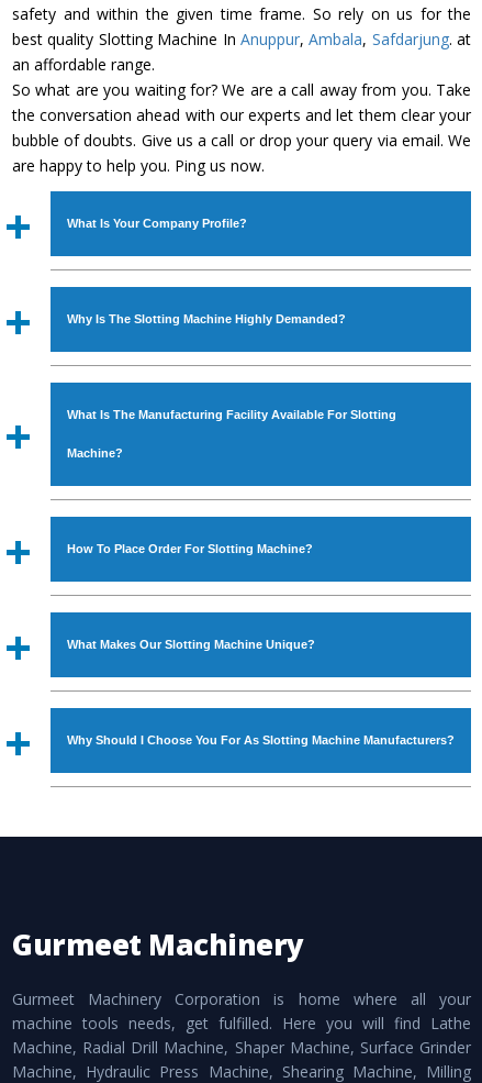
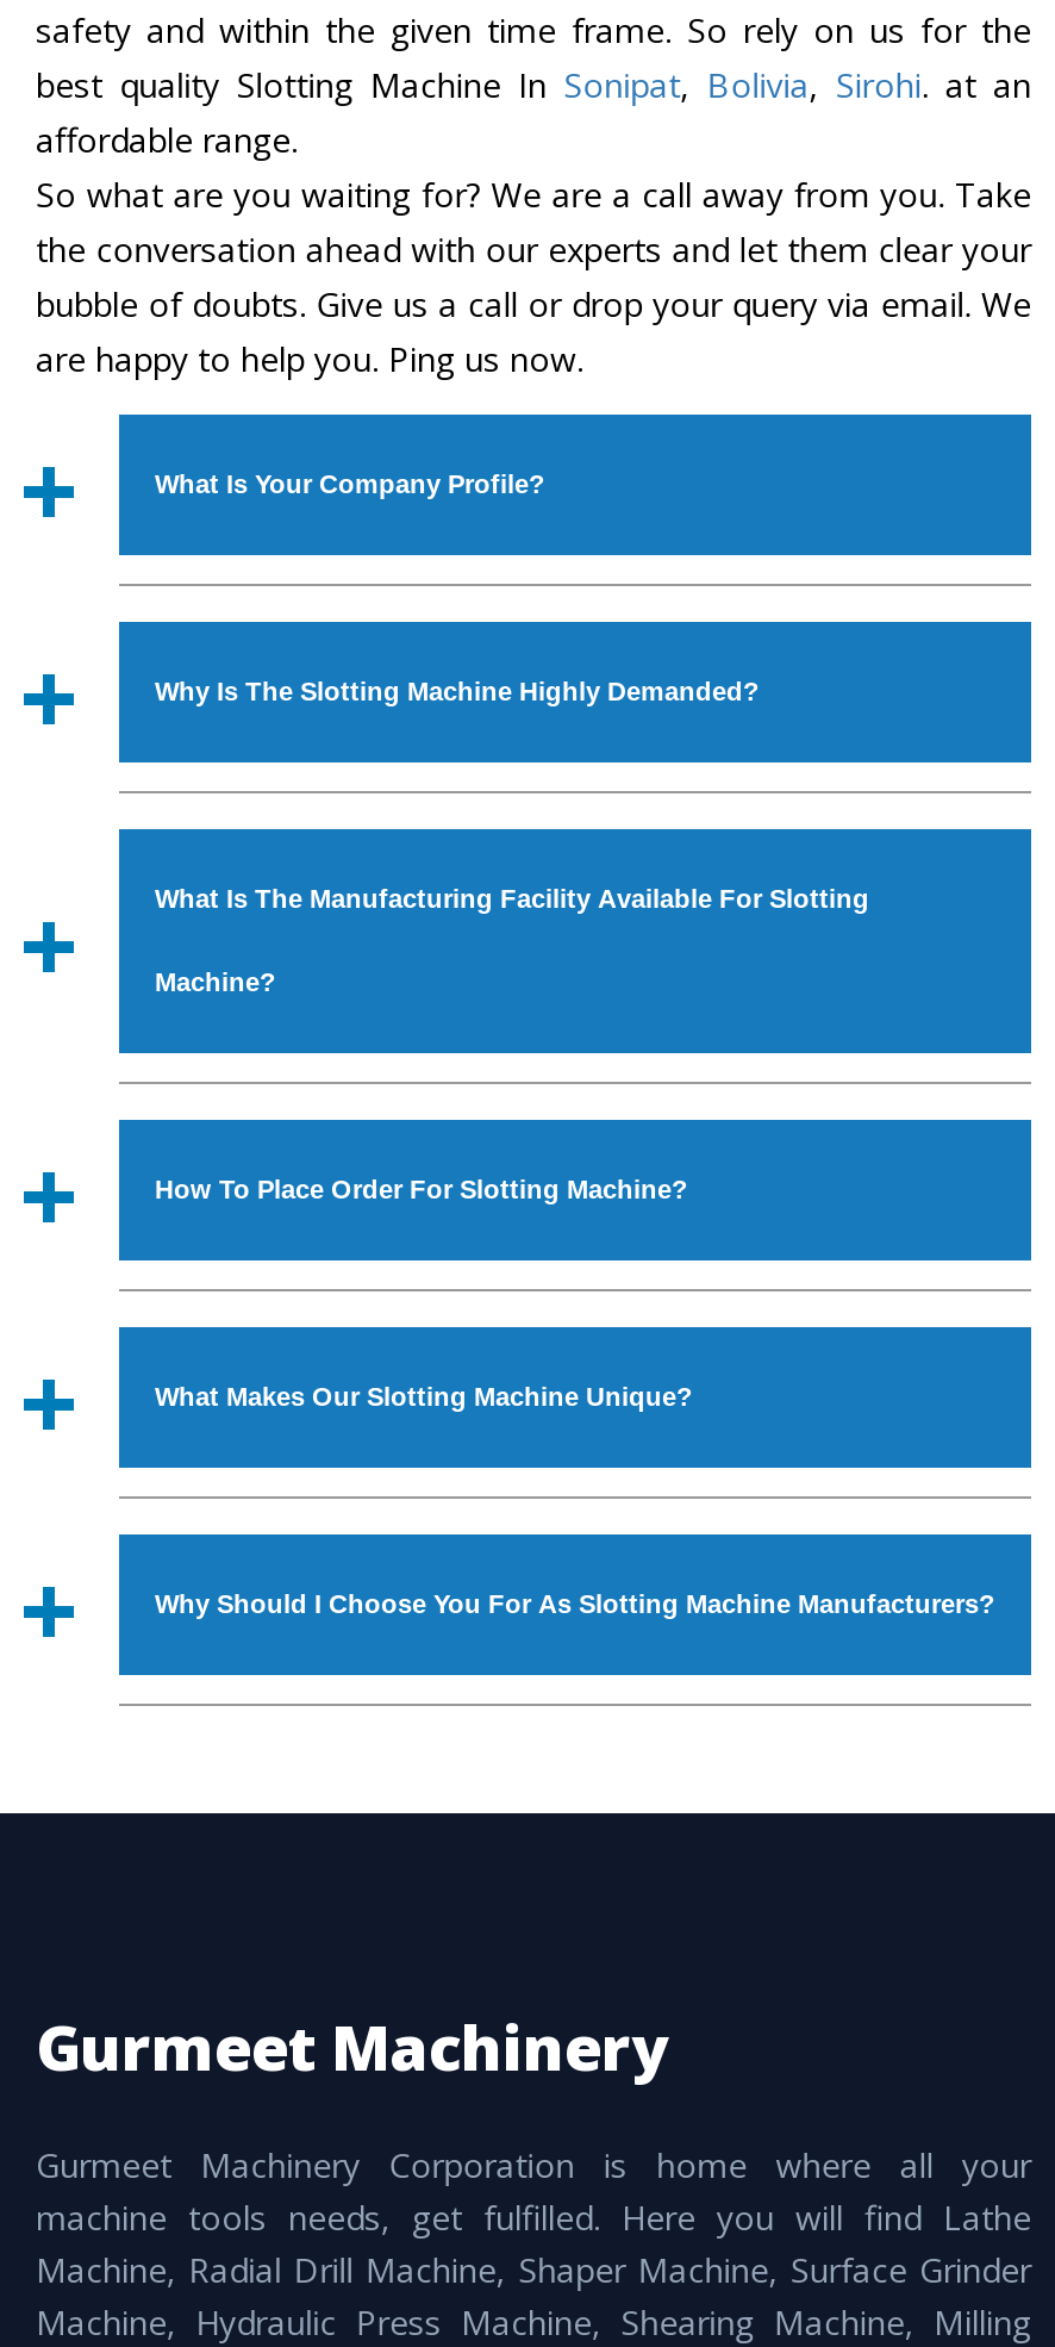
[12,29,471,75] best quality Slotting Machine In Anuppur, Ambala, Safdarjung. at | an affordable range. -> [36,62,1031,162] best quality Slotting Machine In Sonipat, Bolivia, Sirohi. at an | affordable range.

